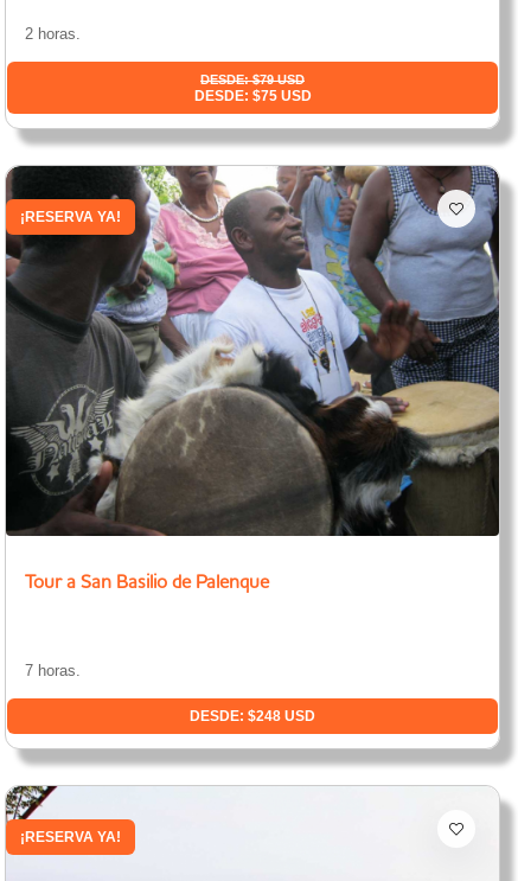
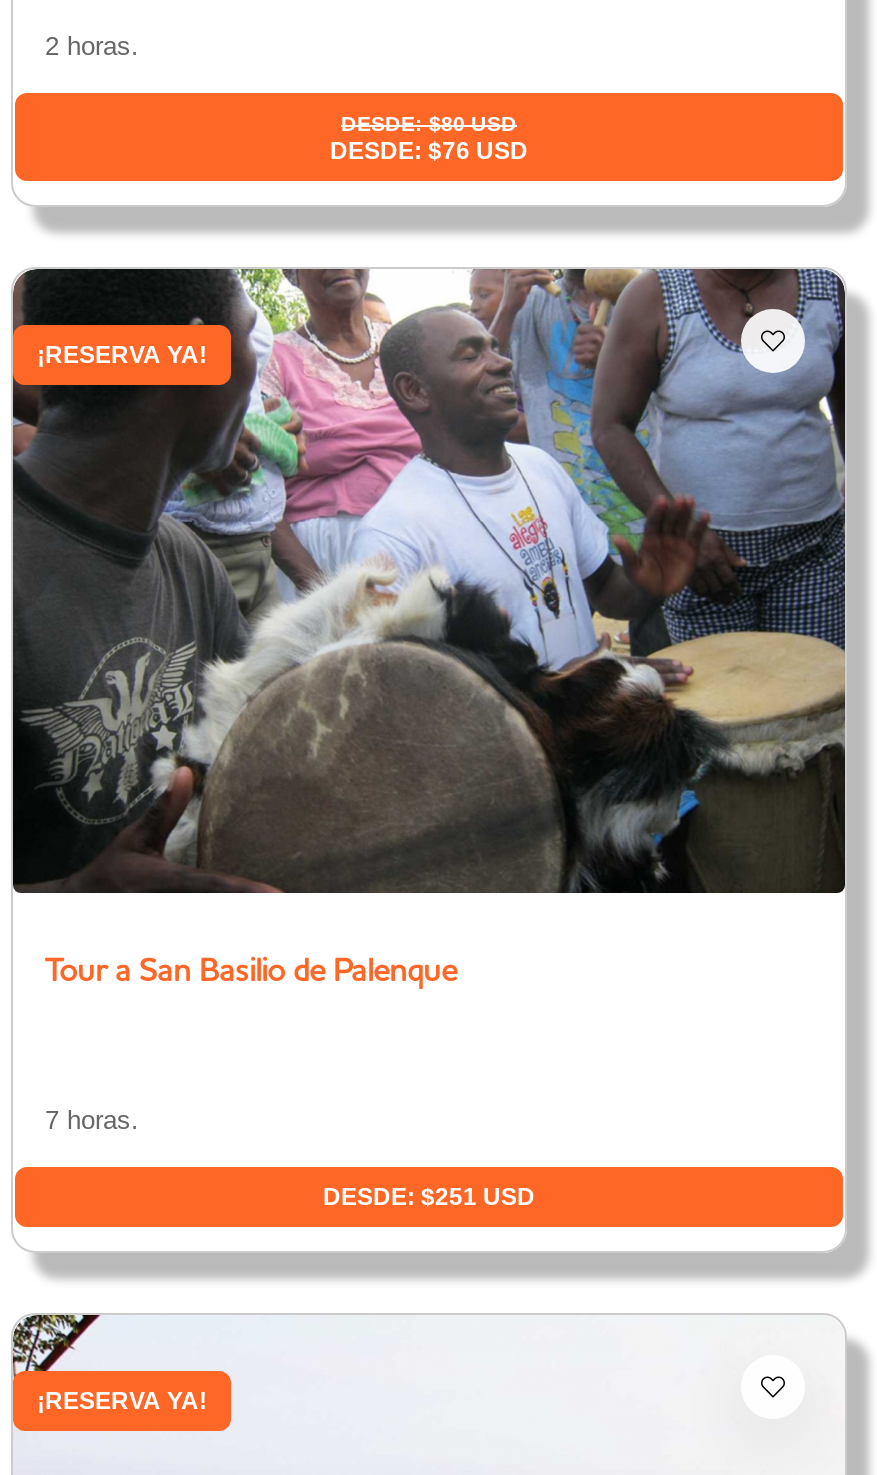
[200,72,305,86] DESDE: $79 USD -> [341,110,517,134] DESDE: $80 USD
[194,87,311,104] DESDE: $75 USD -> [330,136,528,164] DESDE: $76 USD
[190,707,315,724] DESDE: $248 USD -> [323,1182,535,1210] DESDE: $251 USD

